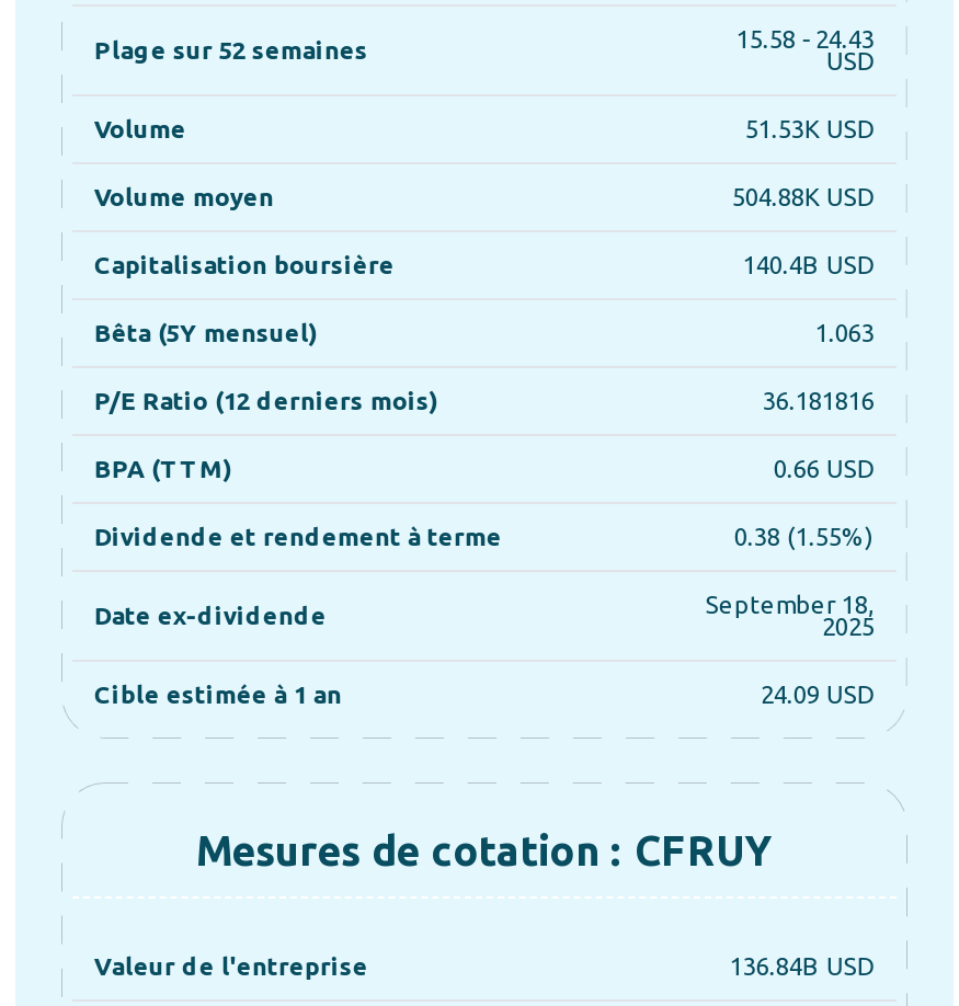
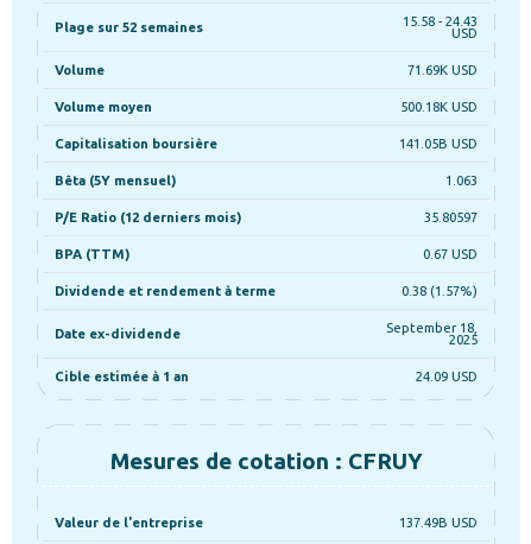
[745,114,874,142] 51.53K USD -> [407,62,477,77] 71.69K USD
[732,182,874,210] 504.88K USD -> [400,99,477,114] 500.18K USD
[743,250,874,278] 140.4B USD -> [399,135,477,151] 141.05B USD
[763,386,874,414] 36.181816 -> [424,209,477,224] 35.80597
[774,454,874,482] 0.66 USD -> [423,246,477,261] 0.67 USD
[734,522,874,550] 0.38 (1.55%) -> [401,283,477,298] 0.38 (1.57%)
[730,950,874,978] 136.84B USD -> [399,515,477,530] 137.49B USD

